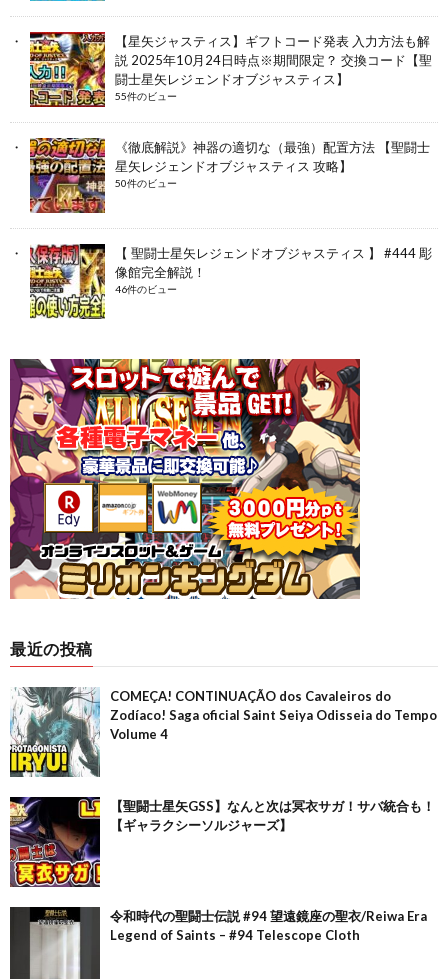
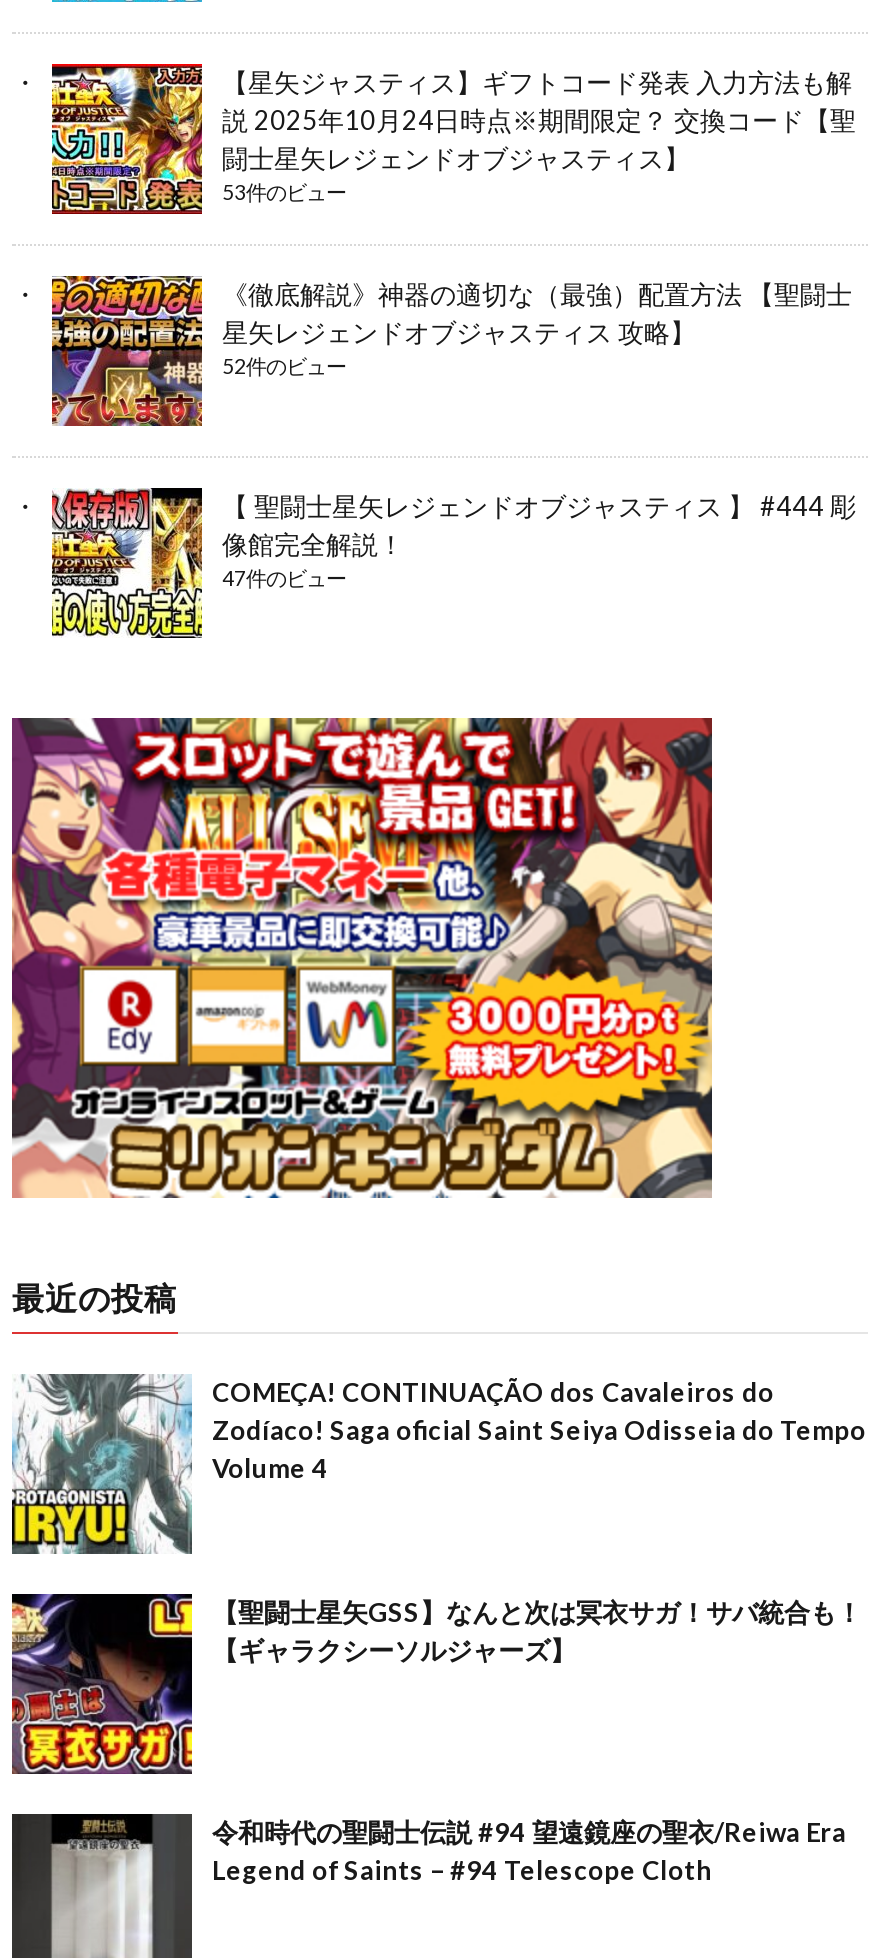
[115,90,177,102] 55件のビュー -> [222,180,346,204] 53件のビュー
[115,177,177,189] 50件のビュー -> [222,354,346,378] 52件のビュー
[115,283,177,295] 46件のビュー -> [222,566,346,590] 47件のビュー

